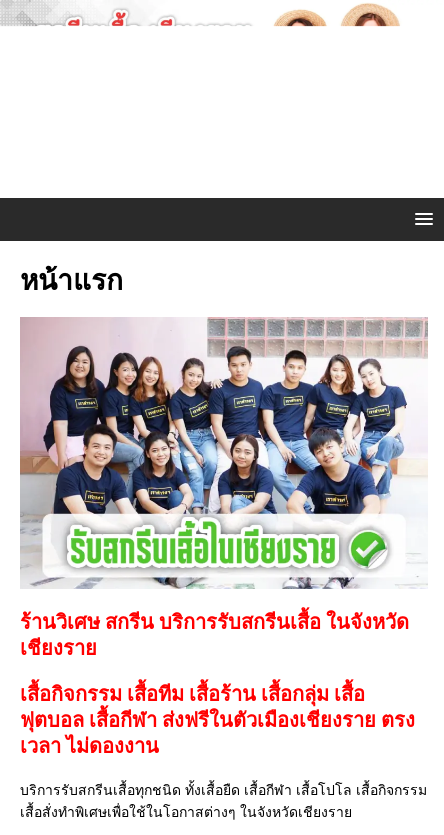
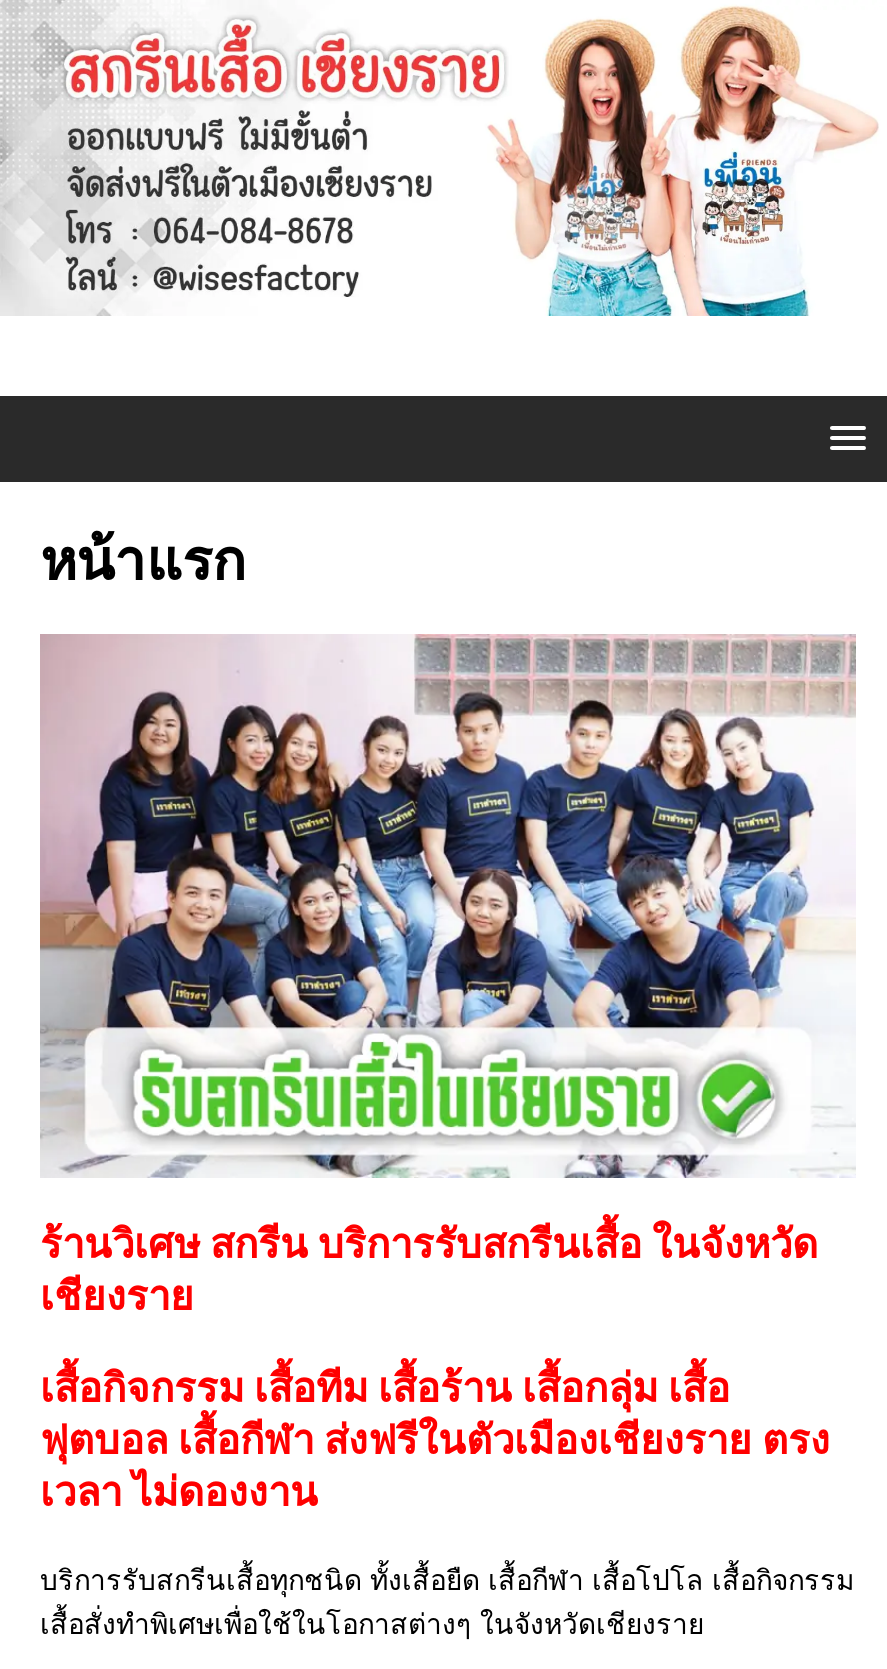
none -> [6,52,878,318] [image]

